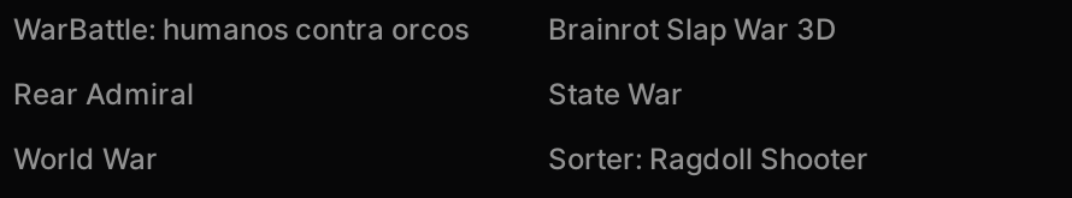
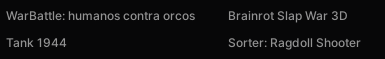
[13,76,683,176] Rear Admiral | State War | World War -> [6,35,67,50] Tank 1944

